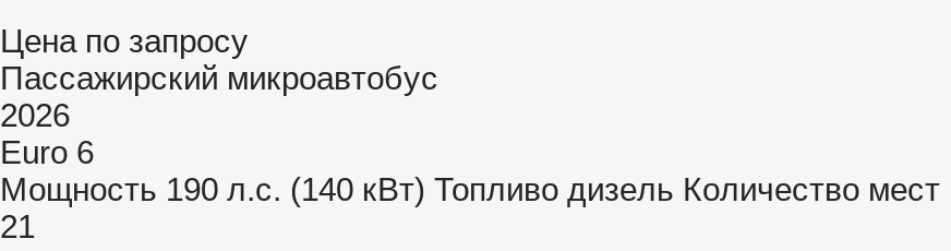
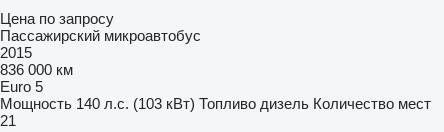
[0,96,940,207] 2026 | Euro 6 | Мощность 190 л.с. (140 кВт) Топливо дизель Количество мест -> [0,44,431,112] 2015 | 836 000 км | Euro 5 | Мощность 140 л.с. (103 кВт) Топливо дизель Количество мест

